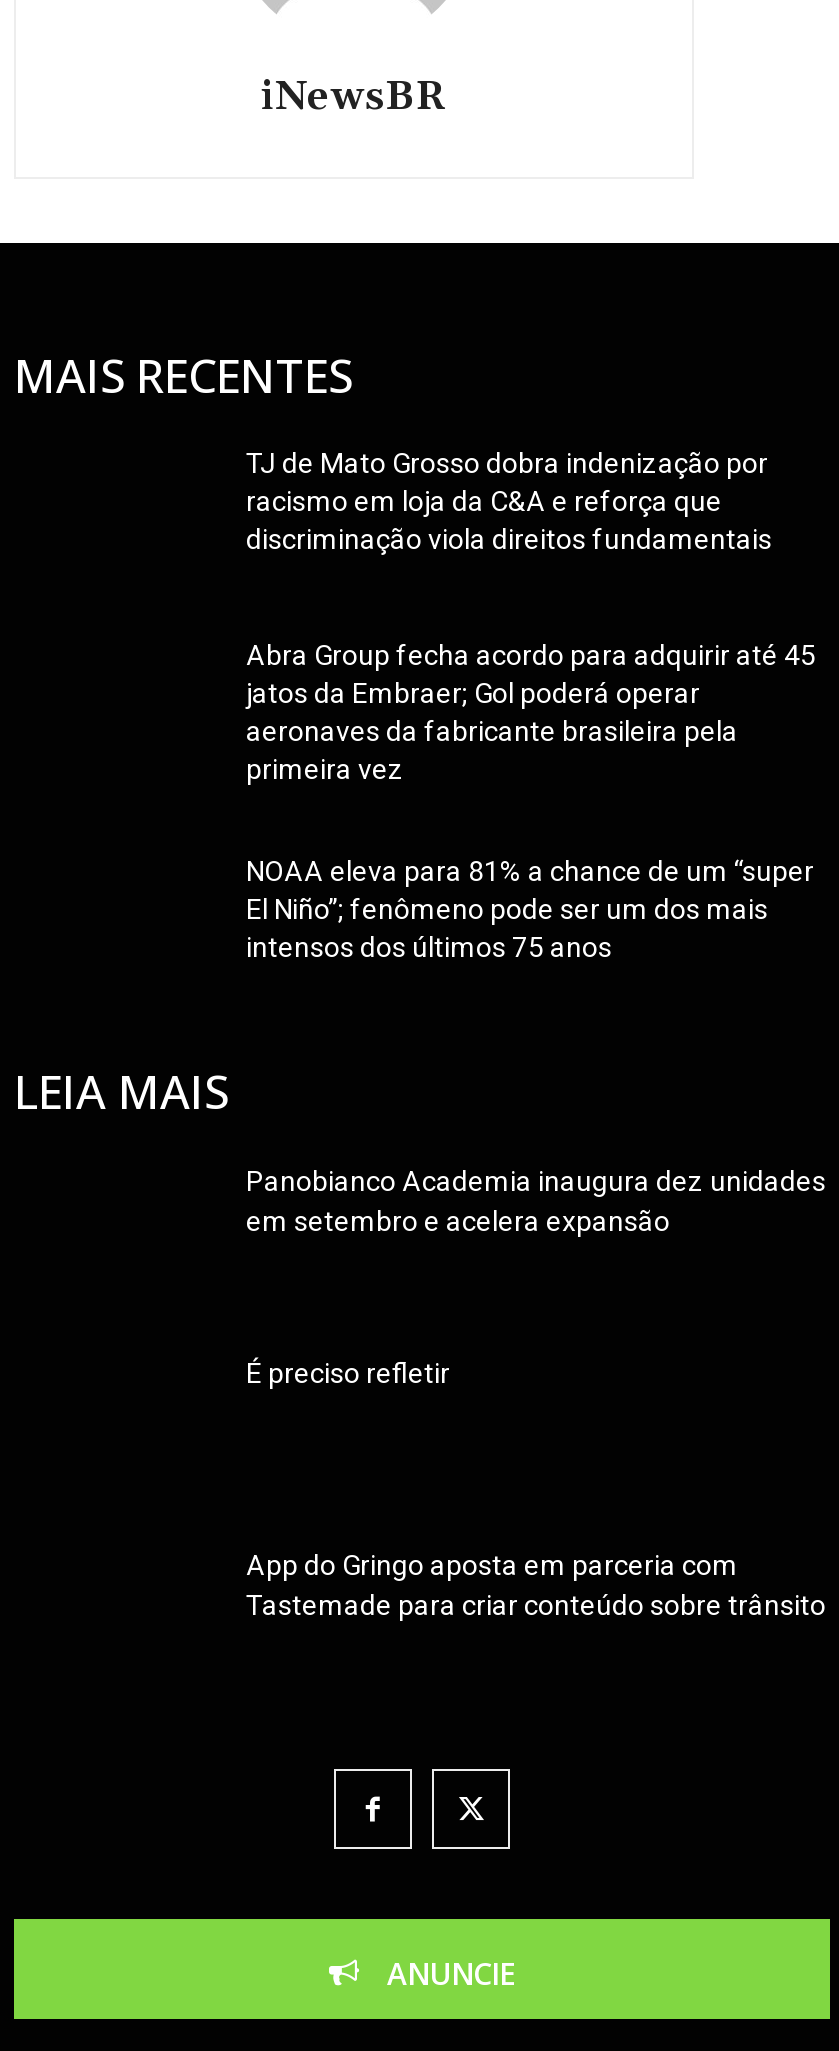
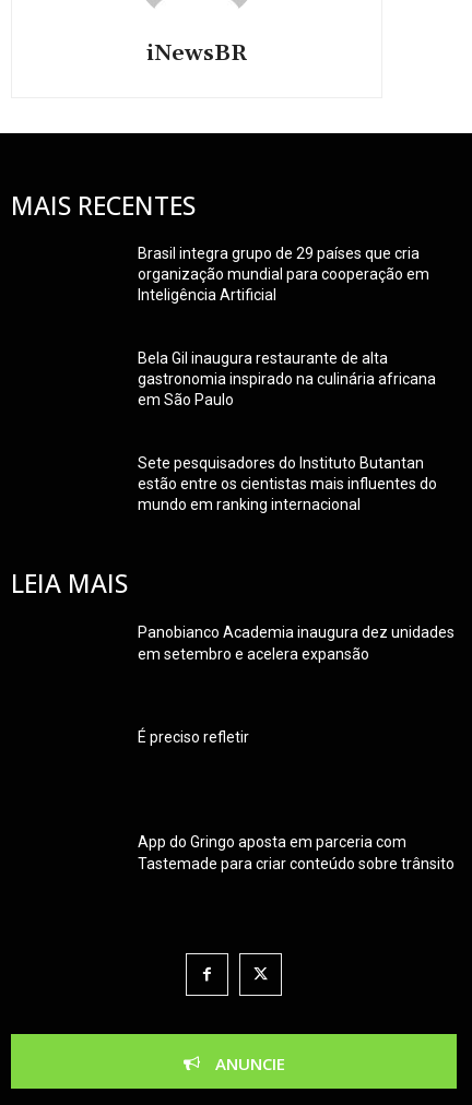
[246,448,772,556] TJ de Mato Grosso dobra indenização por | racismo em loja da C&A e reforça que | discriminação viola direitos fundamentais -> [138,244,429,303] Brasil integra grupo de 29 países que cria | organização mundial para cooperação em | Inteligência Artificial
[246,640,816,786] Abra Group fecha acordo para adquirir até 45 | jatos da Embraer; Gol poderá operar | aeronaves da fabricante brasileira pela | primeira vez -> [138,349,436,408] Bela Gil inaugura restaurante de alta | gastronomia inspirado na culinária africana | em São Paulo
[246,856,814,964] NOAA eleva para 81% a chance de um “super | El Niño”; fenômeno pode ser um dos mais | intensos dos últimos 75 anos -> [138,454,437,513] Sete pesquisadores do Instituto Butantan | estão entre os cientistas mais influentes do | mundo em ranking internacional

